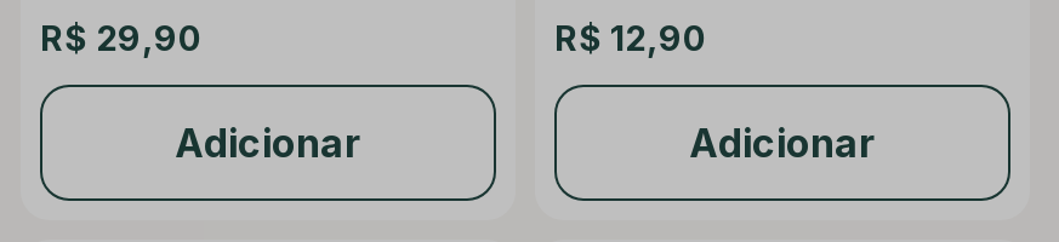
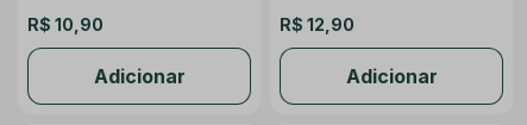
[40,17,203,58] R$ 29,90 -> [27,14,103,35] R$ 10,90

